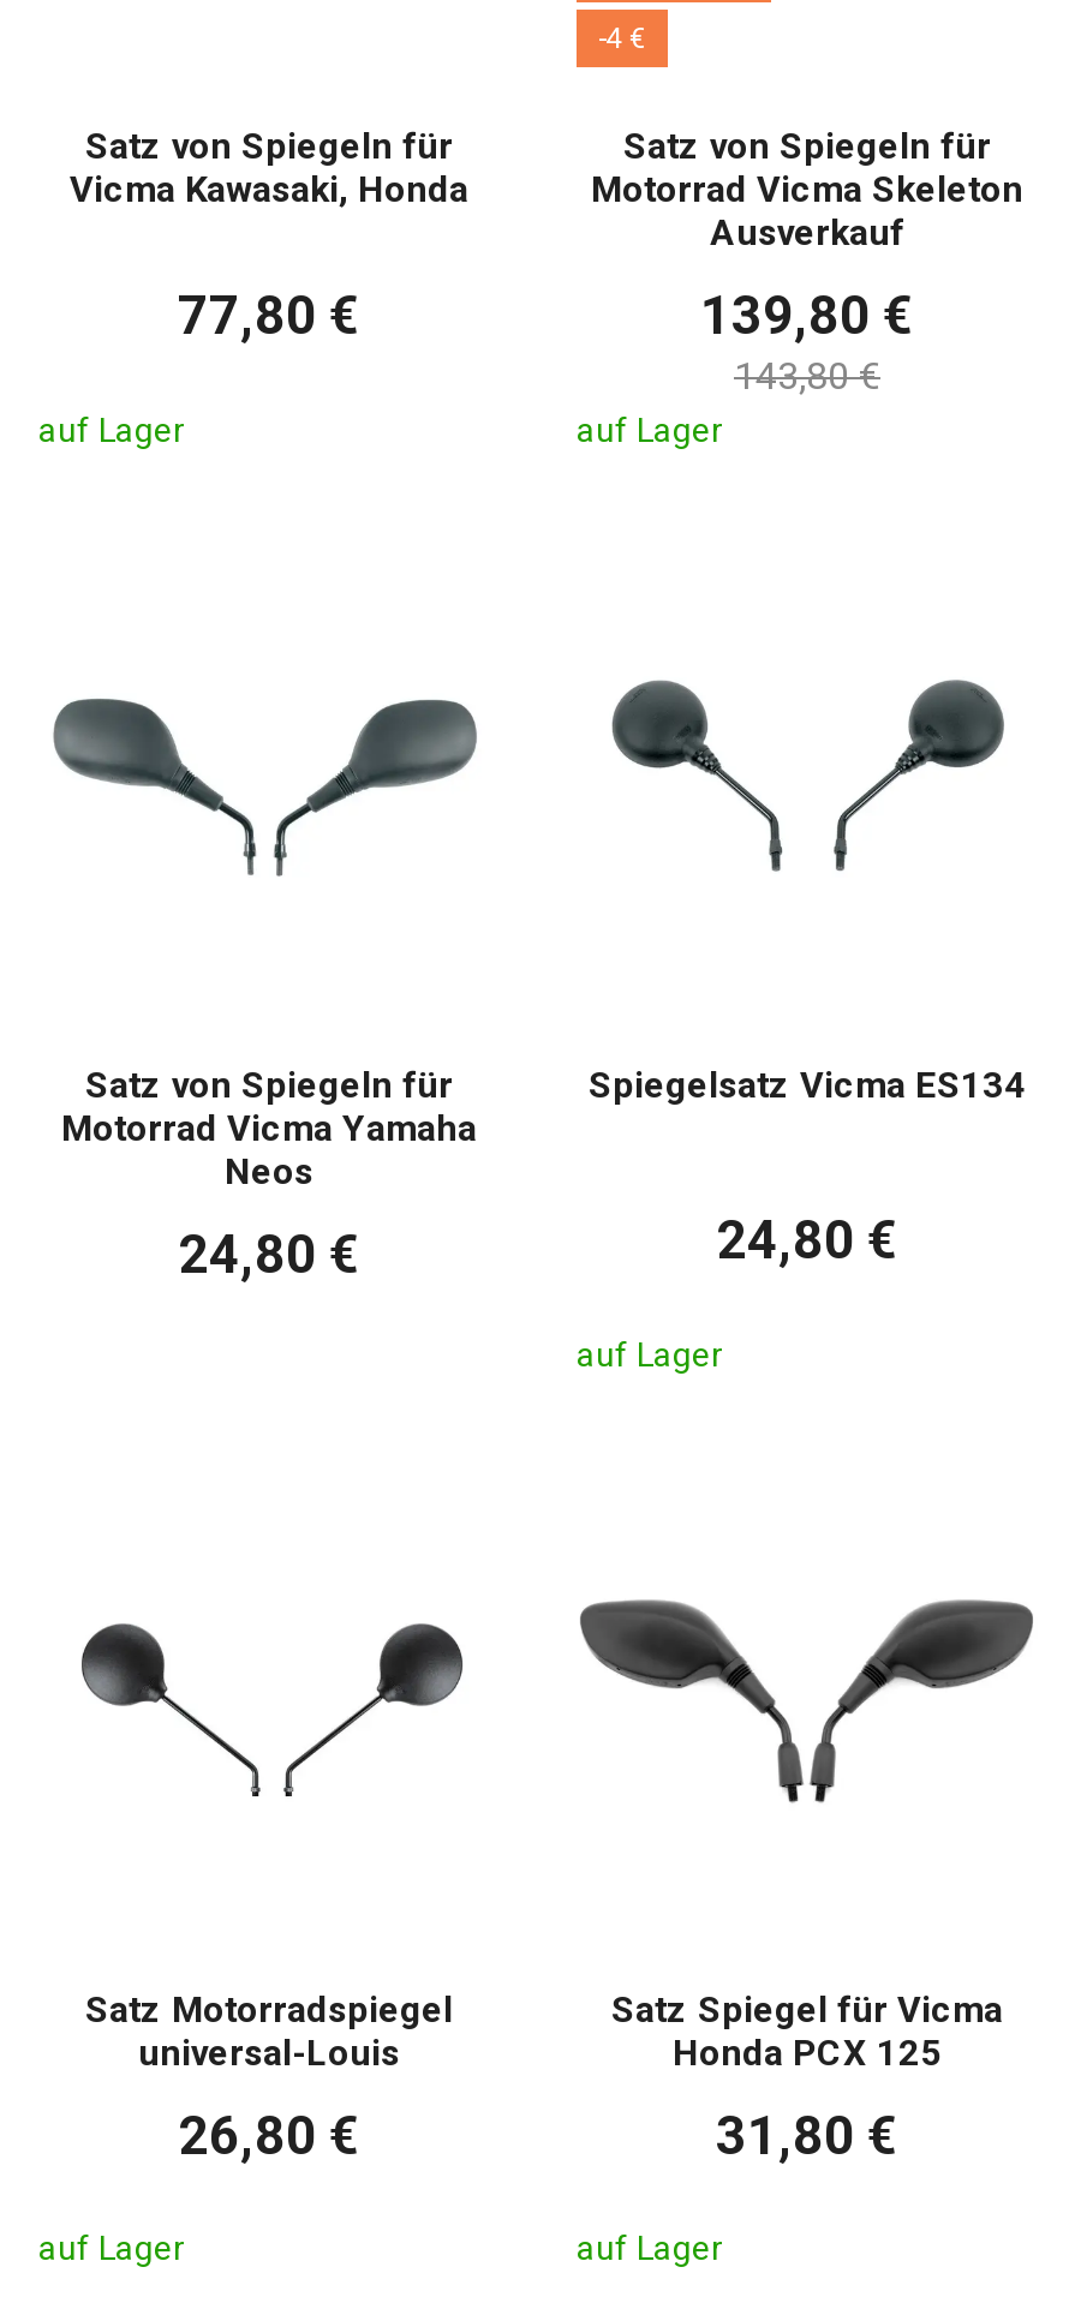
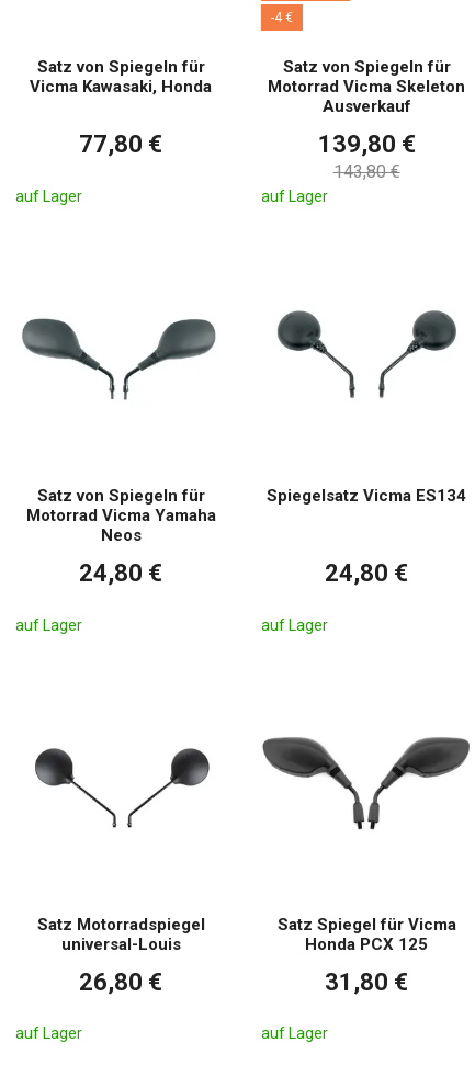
none -> [15,616,82,634] auf Lager

